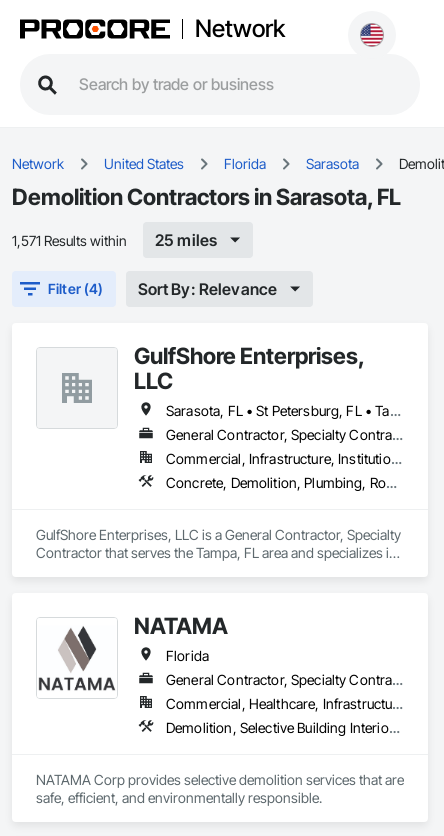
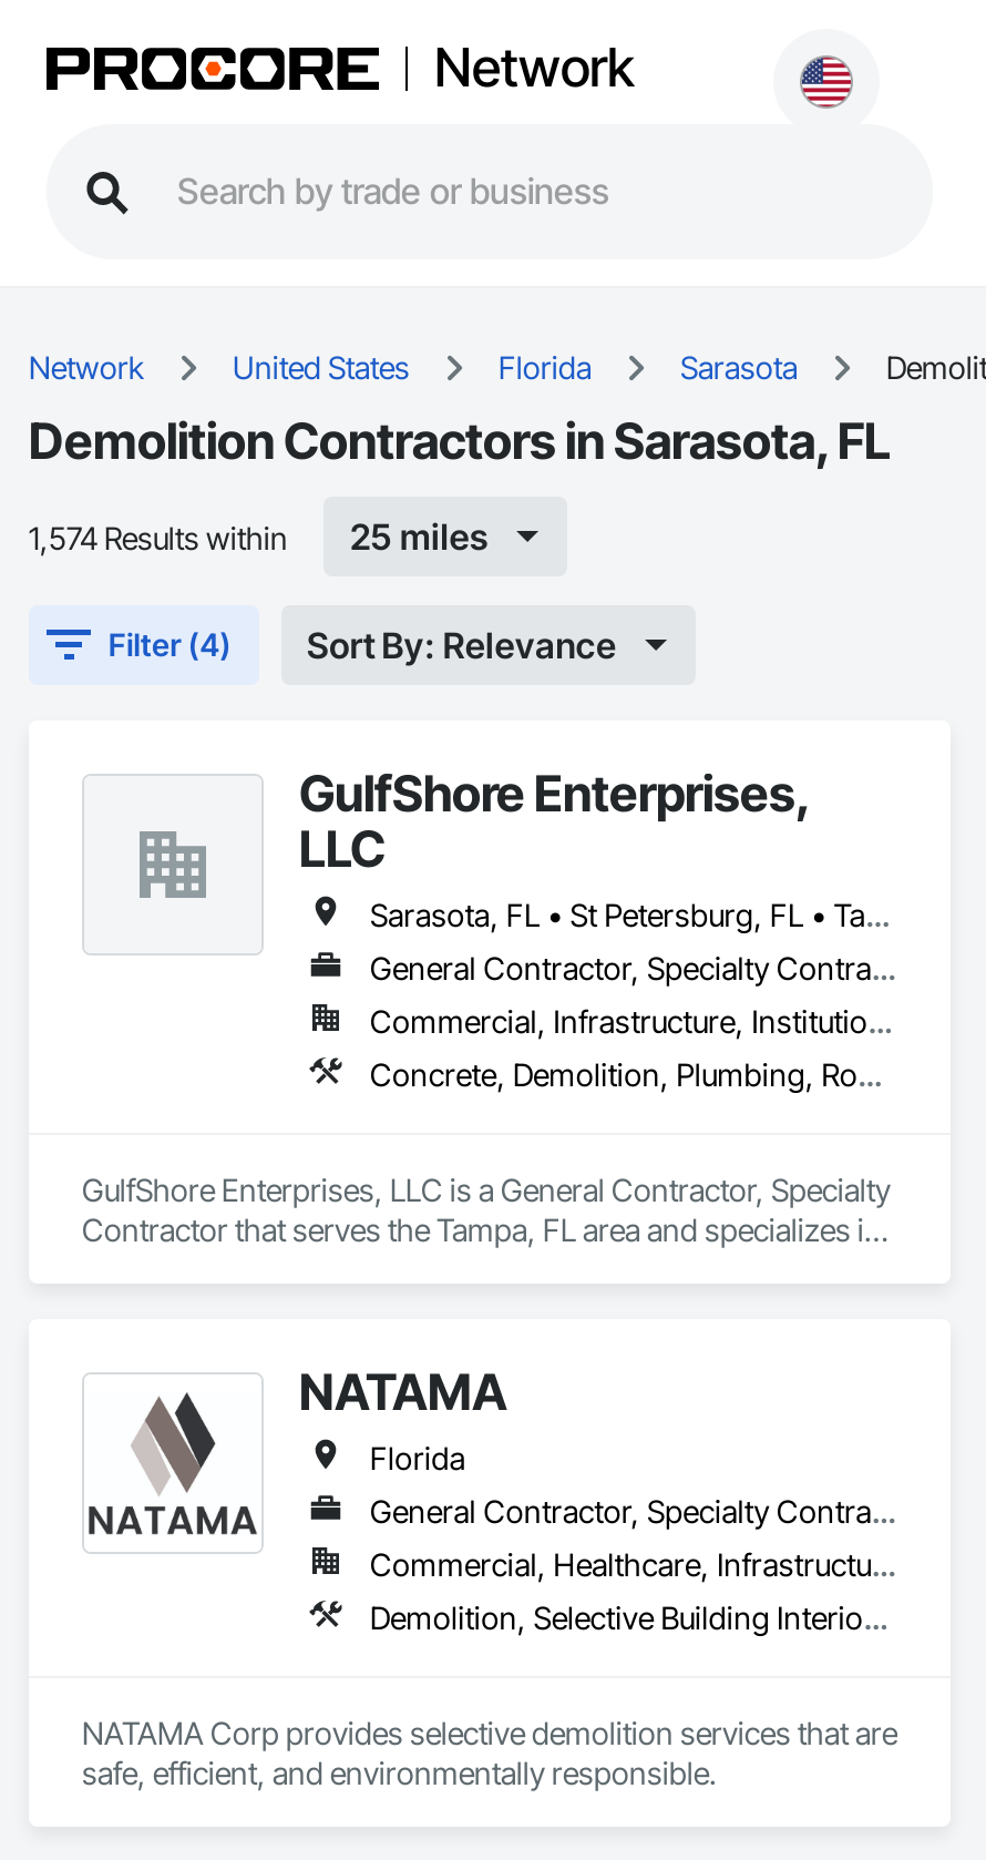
[12,231,127,248] 1,571 Results within -> [29,518,288,555] 1,574 Results within

